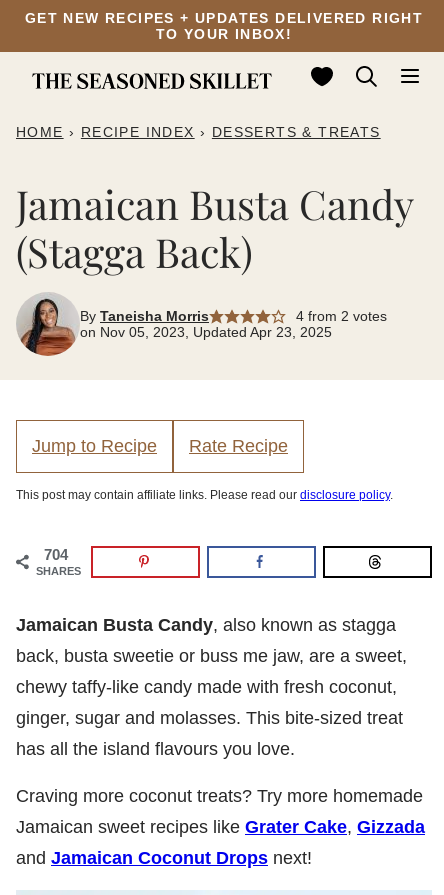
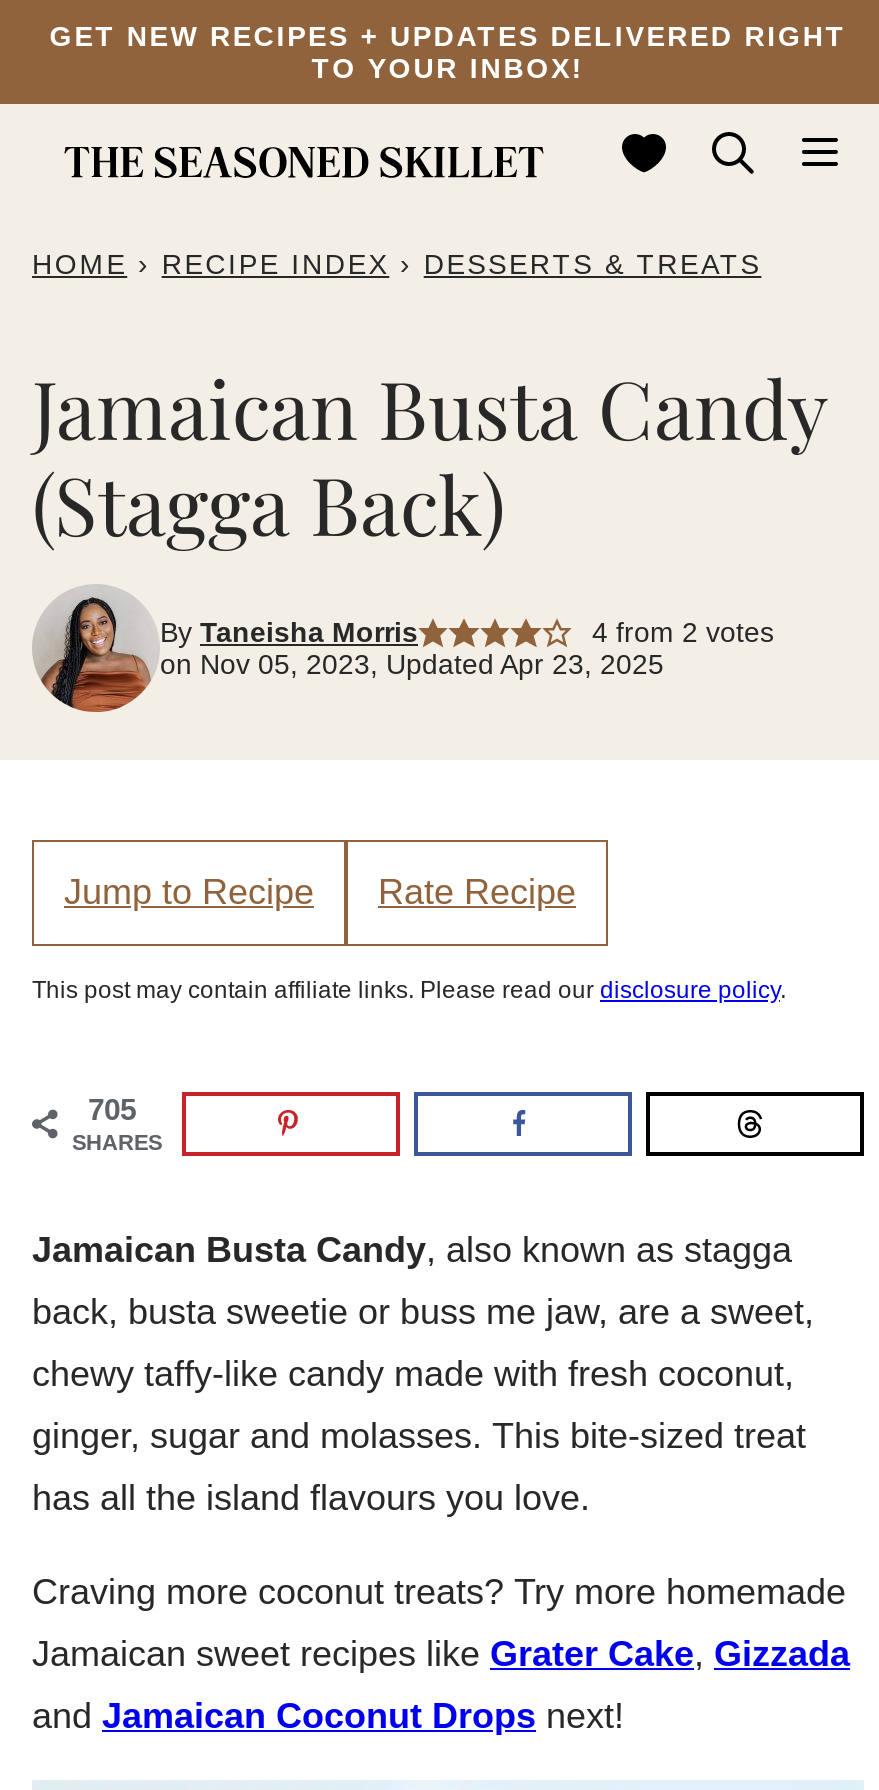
[44,546,68,563] 704 -> [88,1092,136,1126] 705

